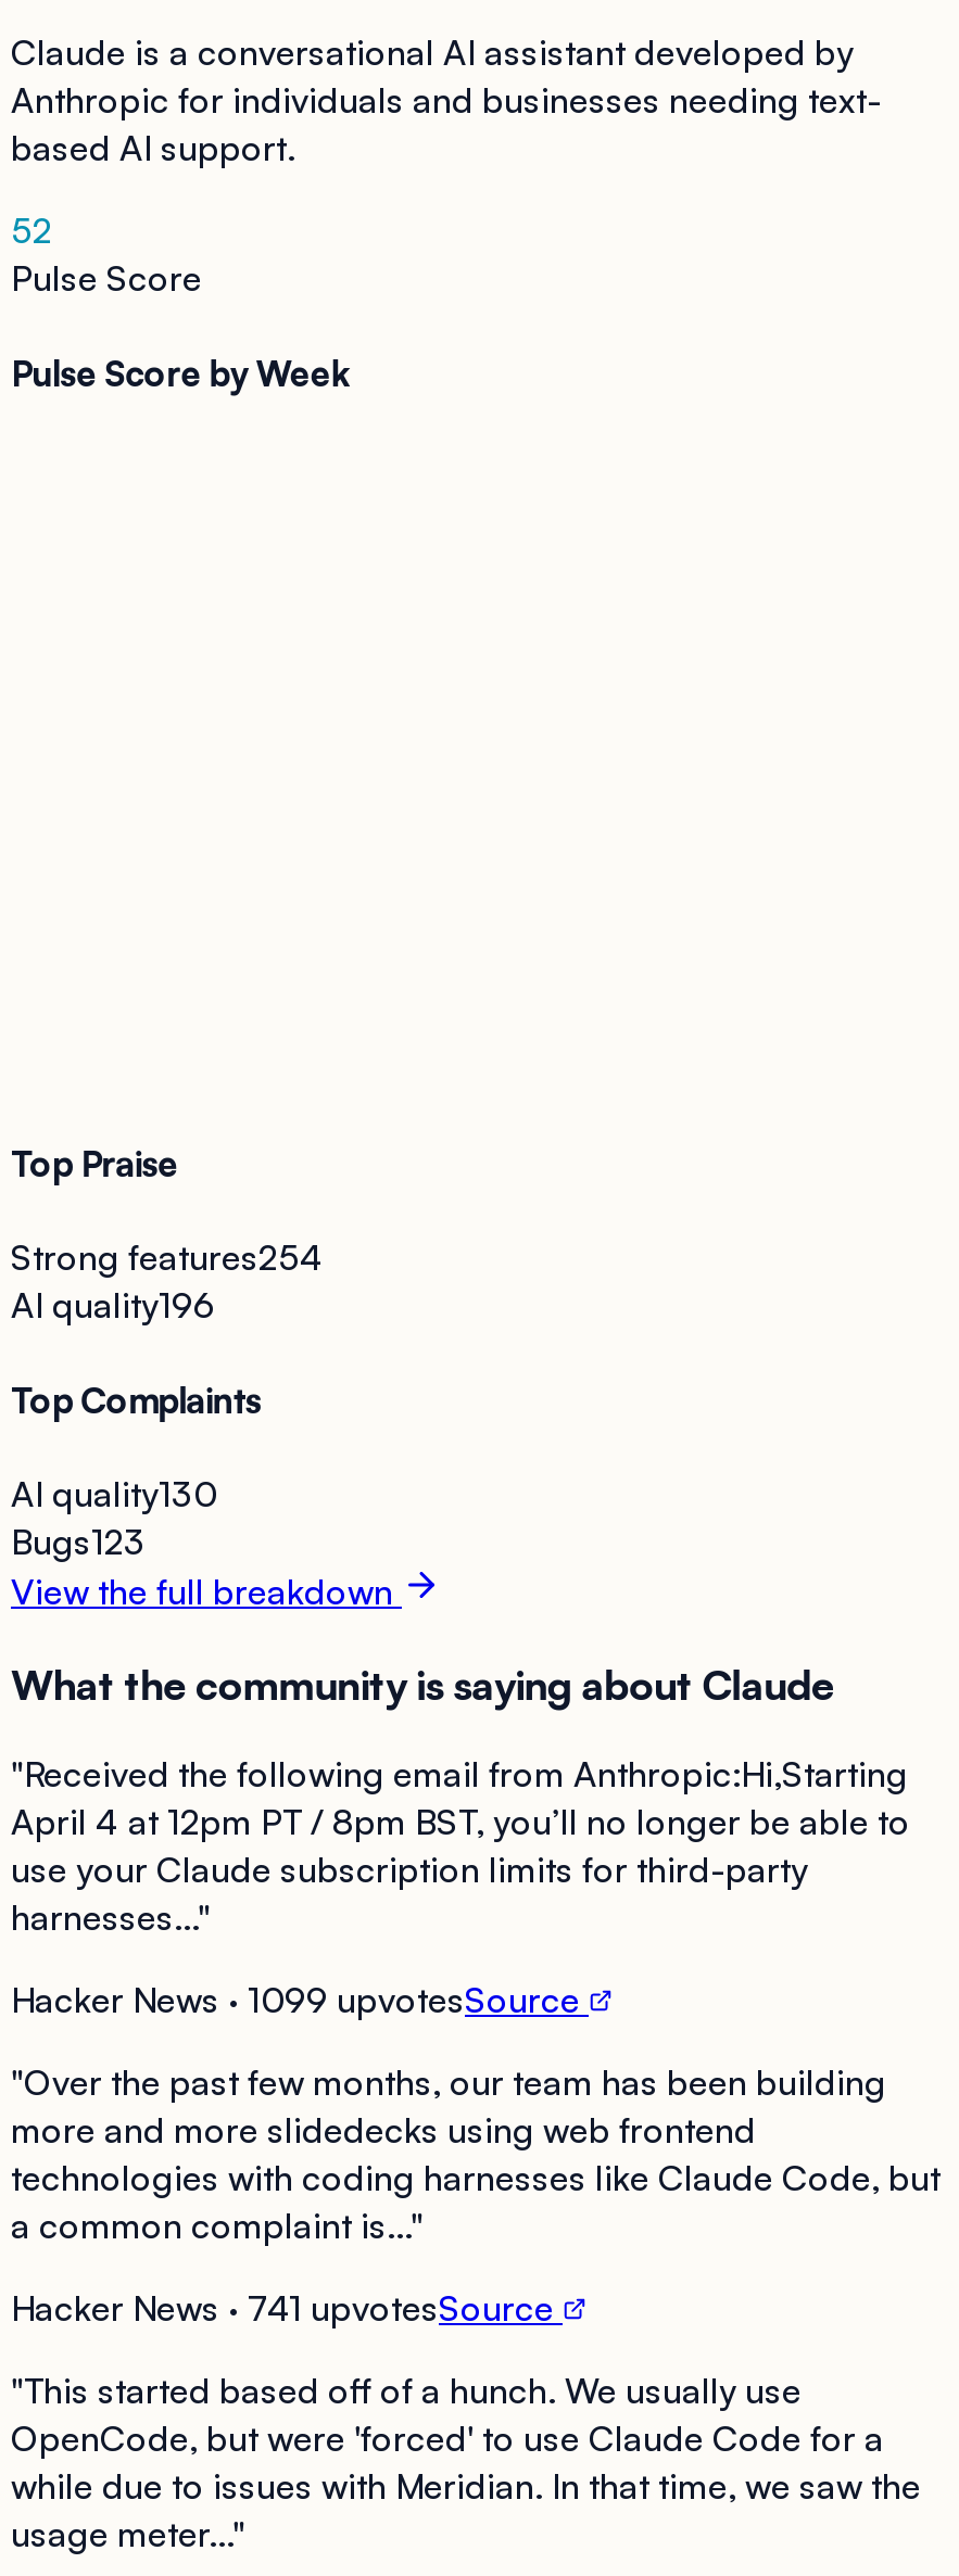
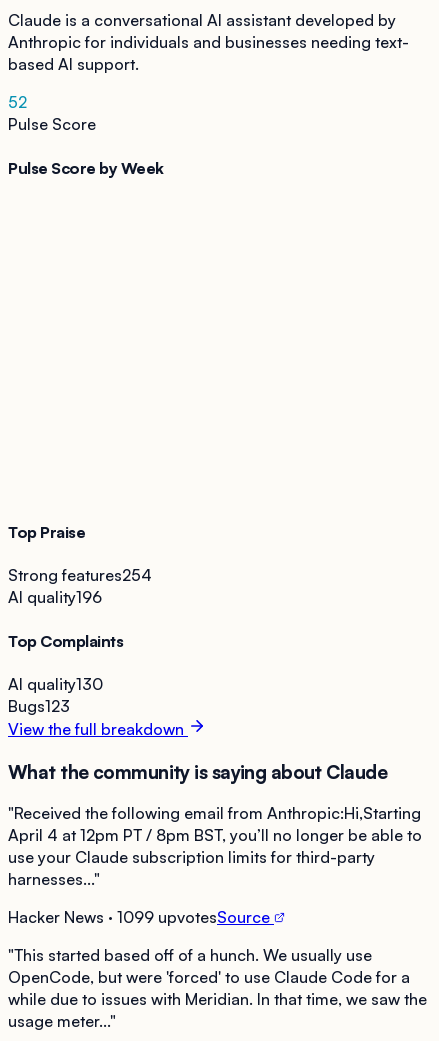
[11,2061,941,2330] "Over the past few months, our team has been building | more and more slidedecks using web frontend | technologies with coding harnesses like Claude Code, but | a common complaint is..." | Hacker News · 741 upvotesSource -> none

